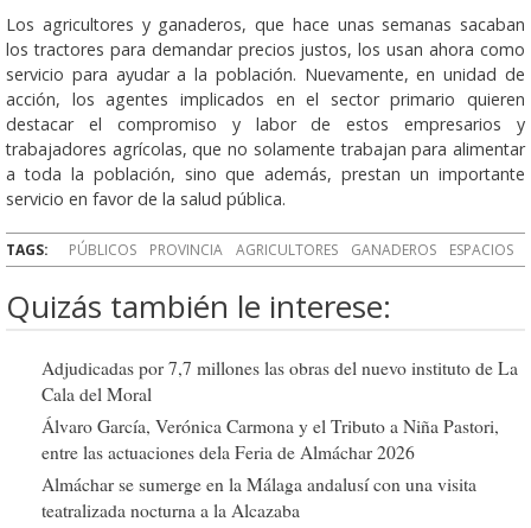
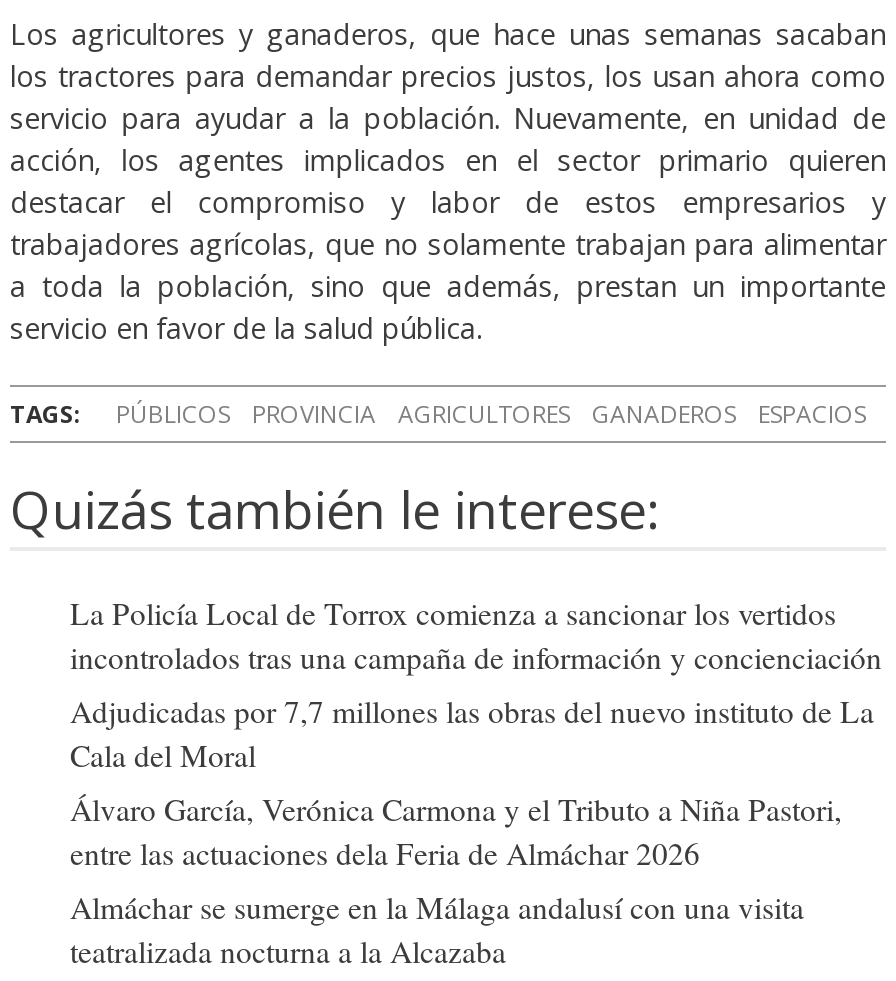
none -> [70,594,882,678] La Policía Local de Torrox comienza a sancionar los vertidos | incontrolados tras una campaña de información y concienciación

